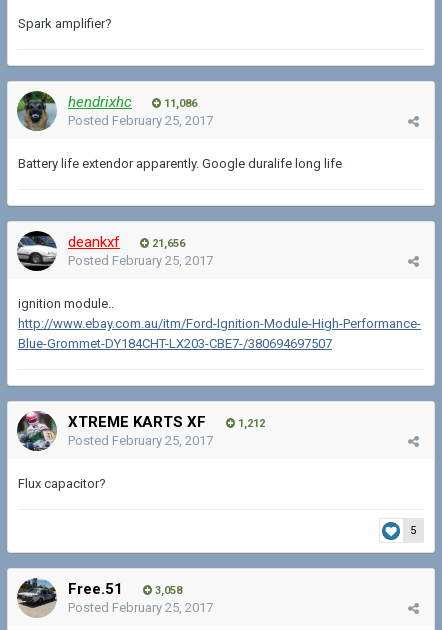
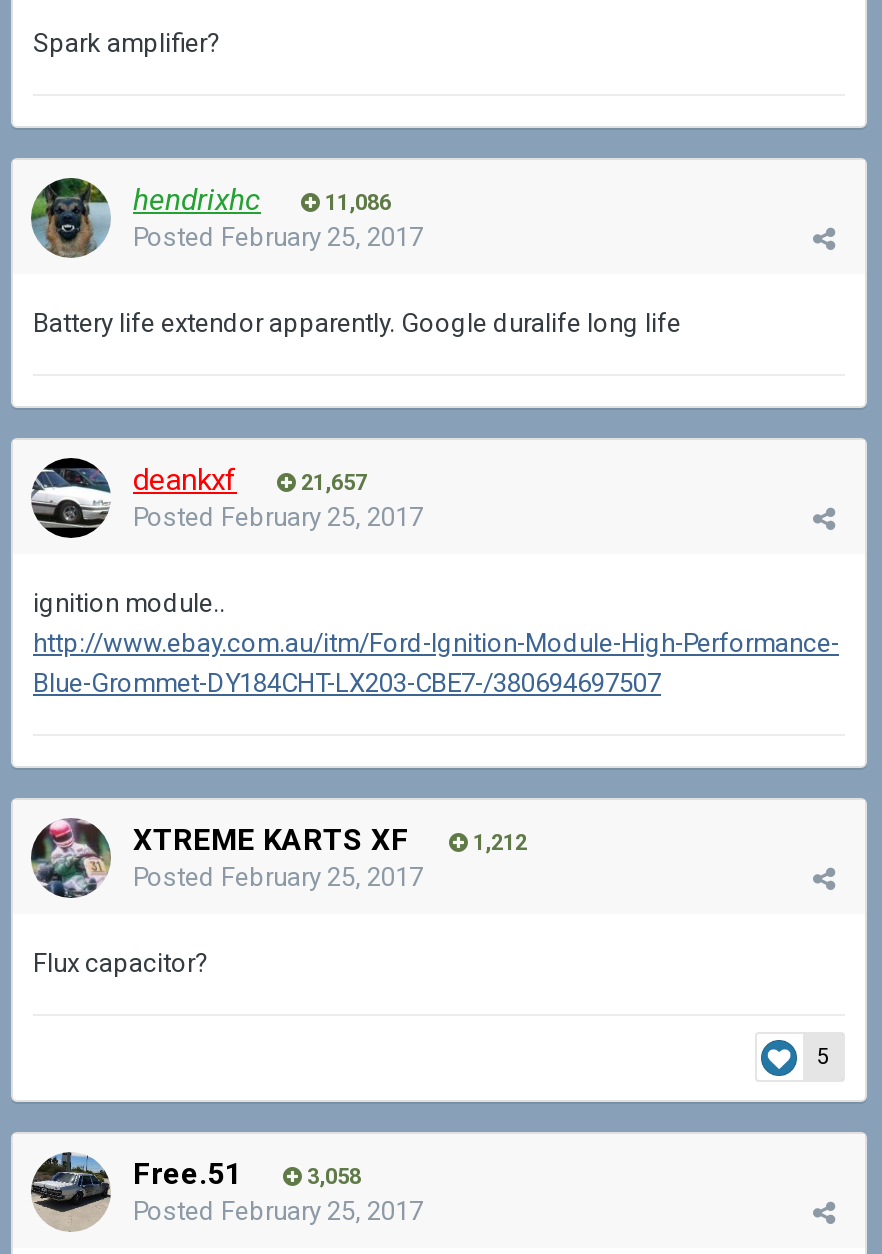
[149,237,185,250] 21,656 -> [295,471,367,497] 21,657

